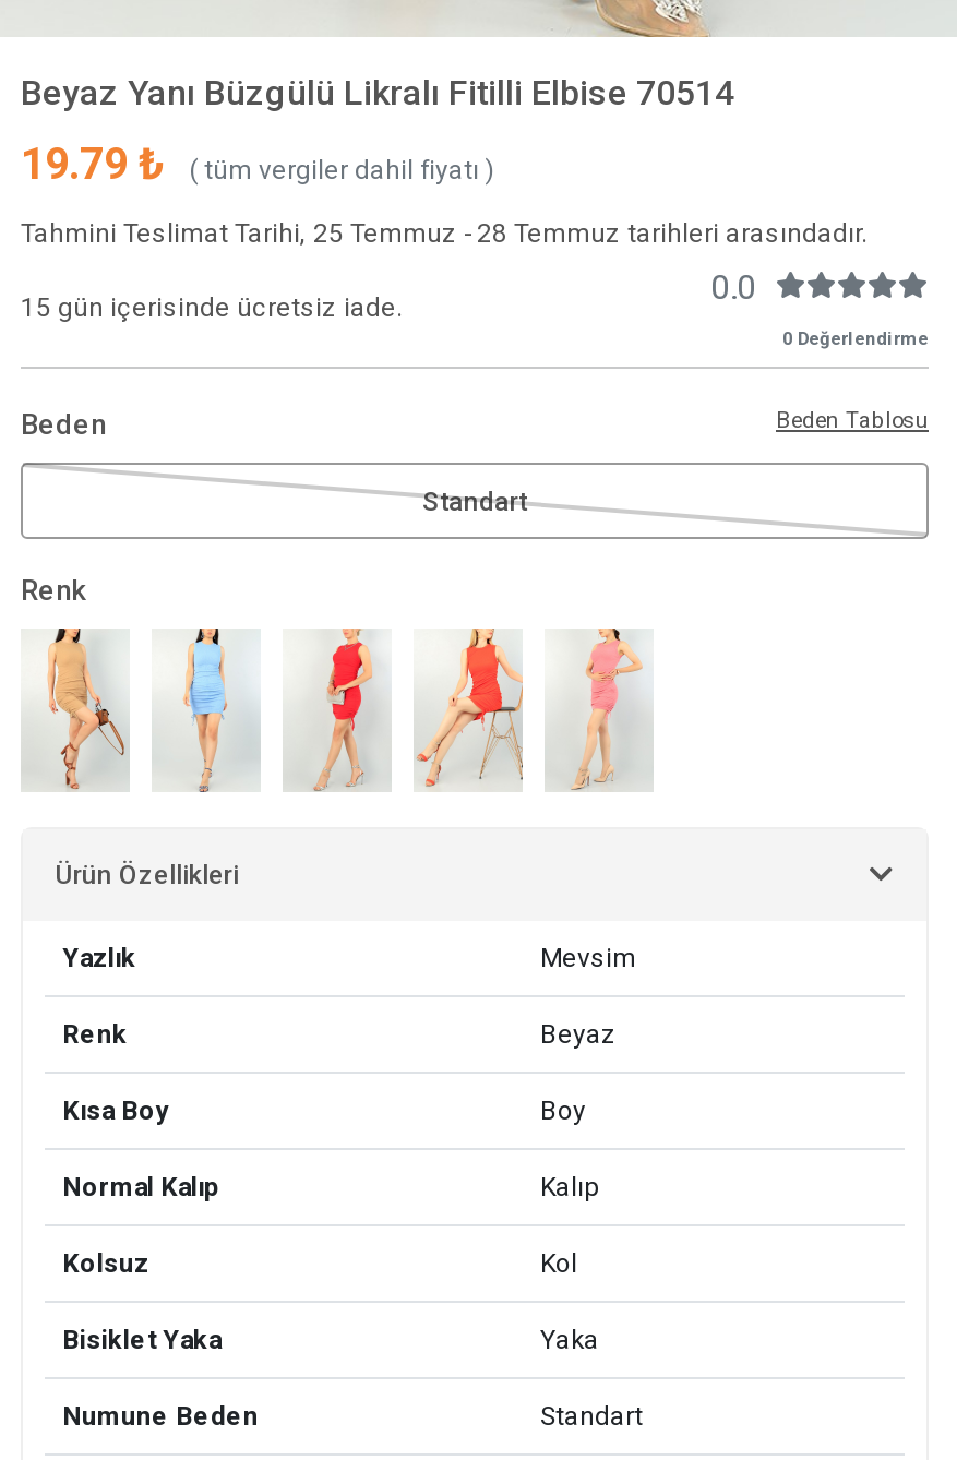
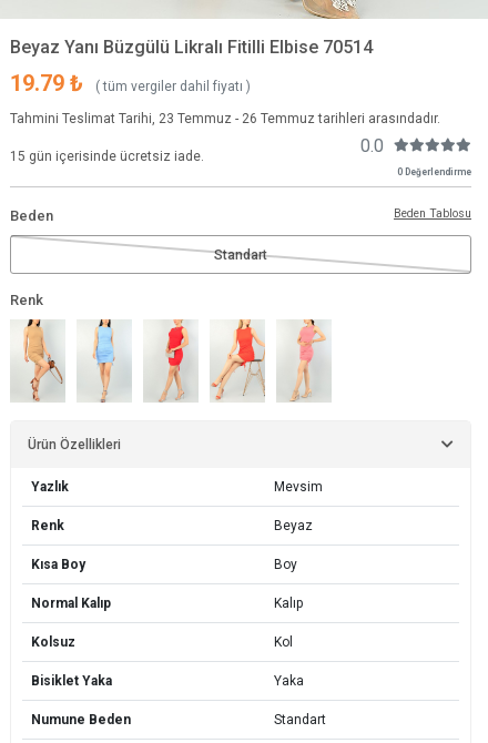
[21,218,868,249] Tahmini Teslimat Tarihi, 25 Temmuz - 28 Temmuz tarihleri arasındadır. -> [10,111,440,126] Tahmini Teslimat Tarihi, 23 Temmuz - 26 Temmuz tarihleri arasındadır.

